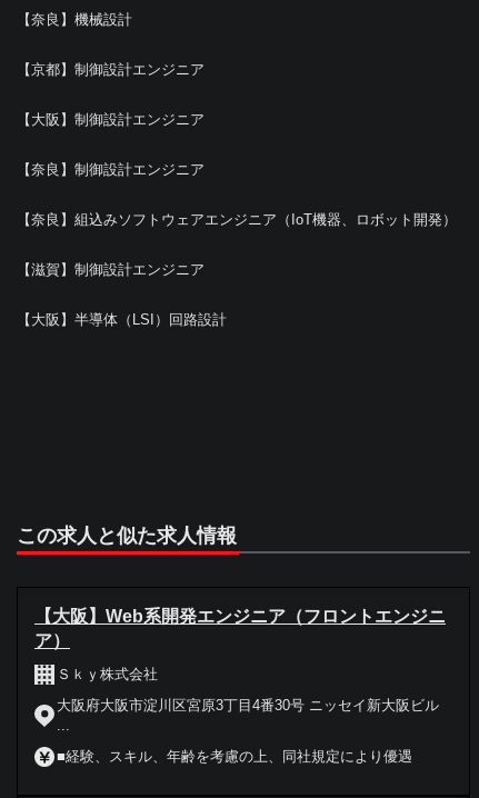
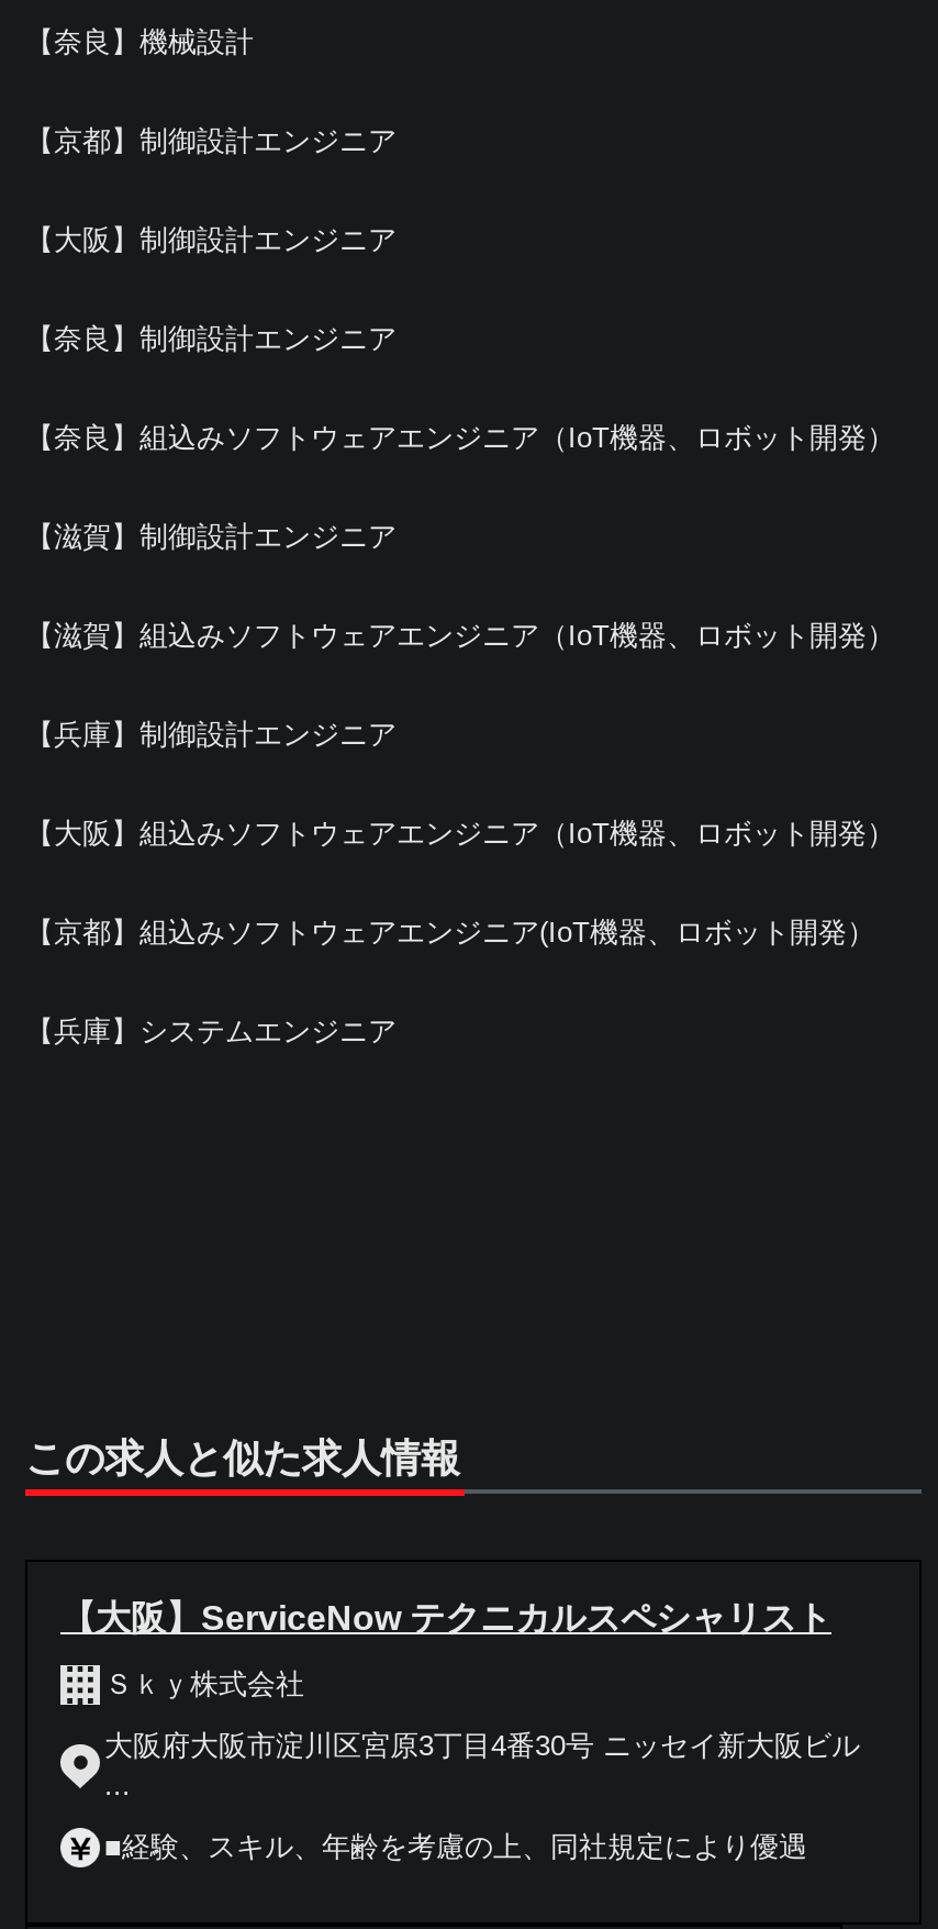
[17,311,227,328] 【大阪】半導体（LSI）回路設計 -> [25,618,895,1047] 【滋賀】組込みソフトウェアエンジニア（IoT機器、ロボット開発） | 【兵庫】制御設計エンジニア | 【大阪】組込みソフトウェアエンジニア（IoT機器、ロボット開発） | 【京都】組込みソフトウェアエンジニア(IoT機器、ロボット開発） | 【兵庫】システムエンジニア
moved [17,524,237,547] -> [25,1436,460,1480]: この求人と似た求人情報
[34,607,446,650] 【大阪】Web系開発エンジニア（フロントエンジニ | ア） -> [60,1599,831,1636] 【大阪】ServiceNow テクニカルスペシャリスト

